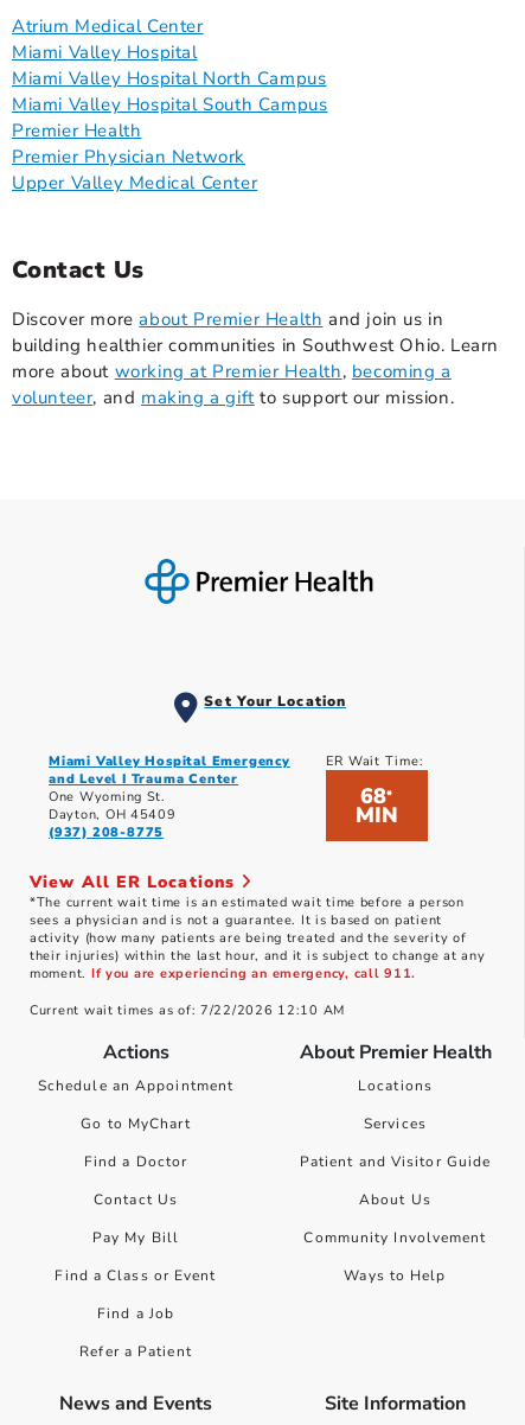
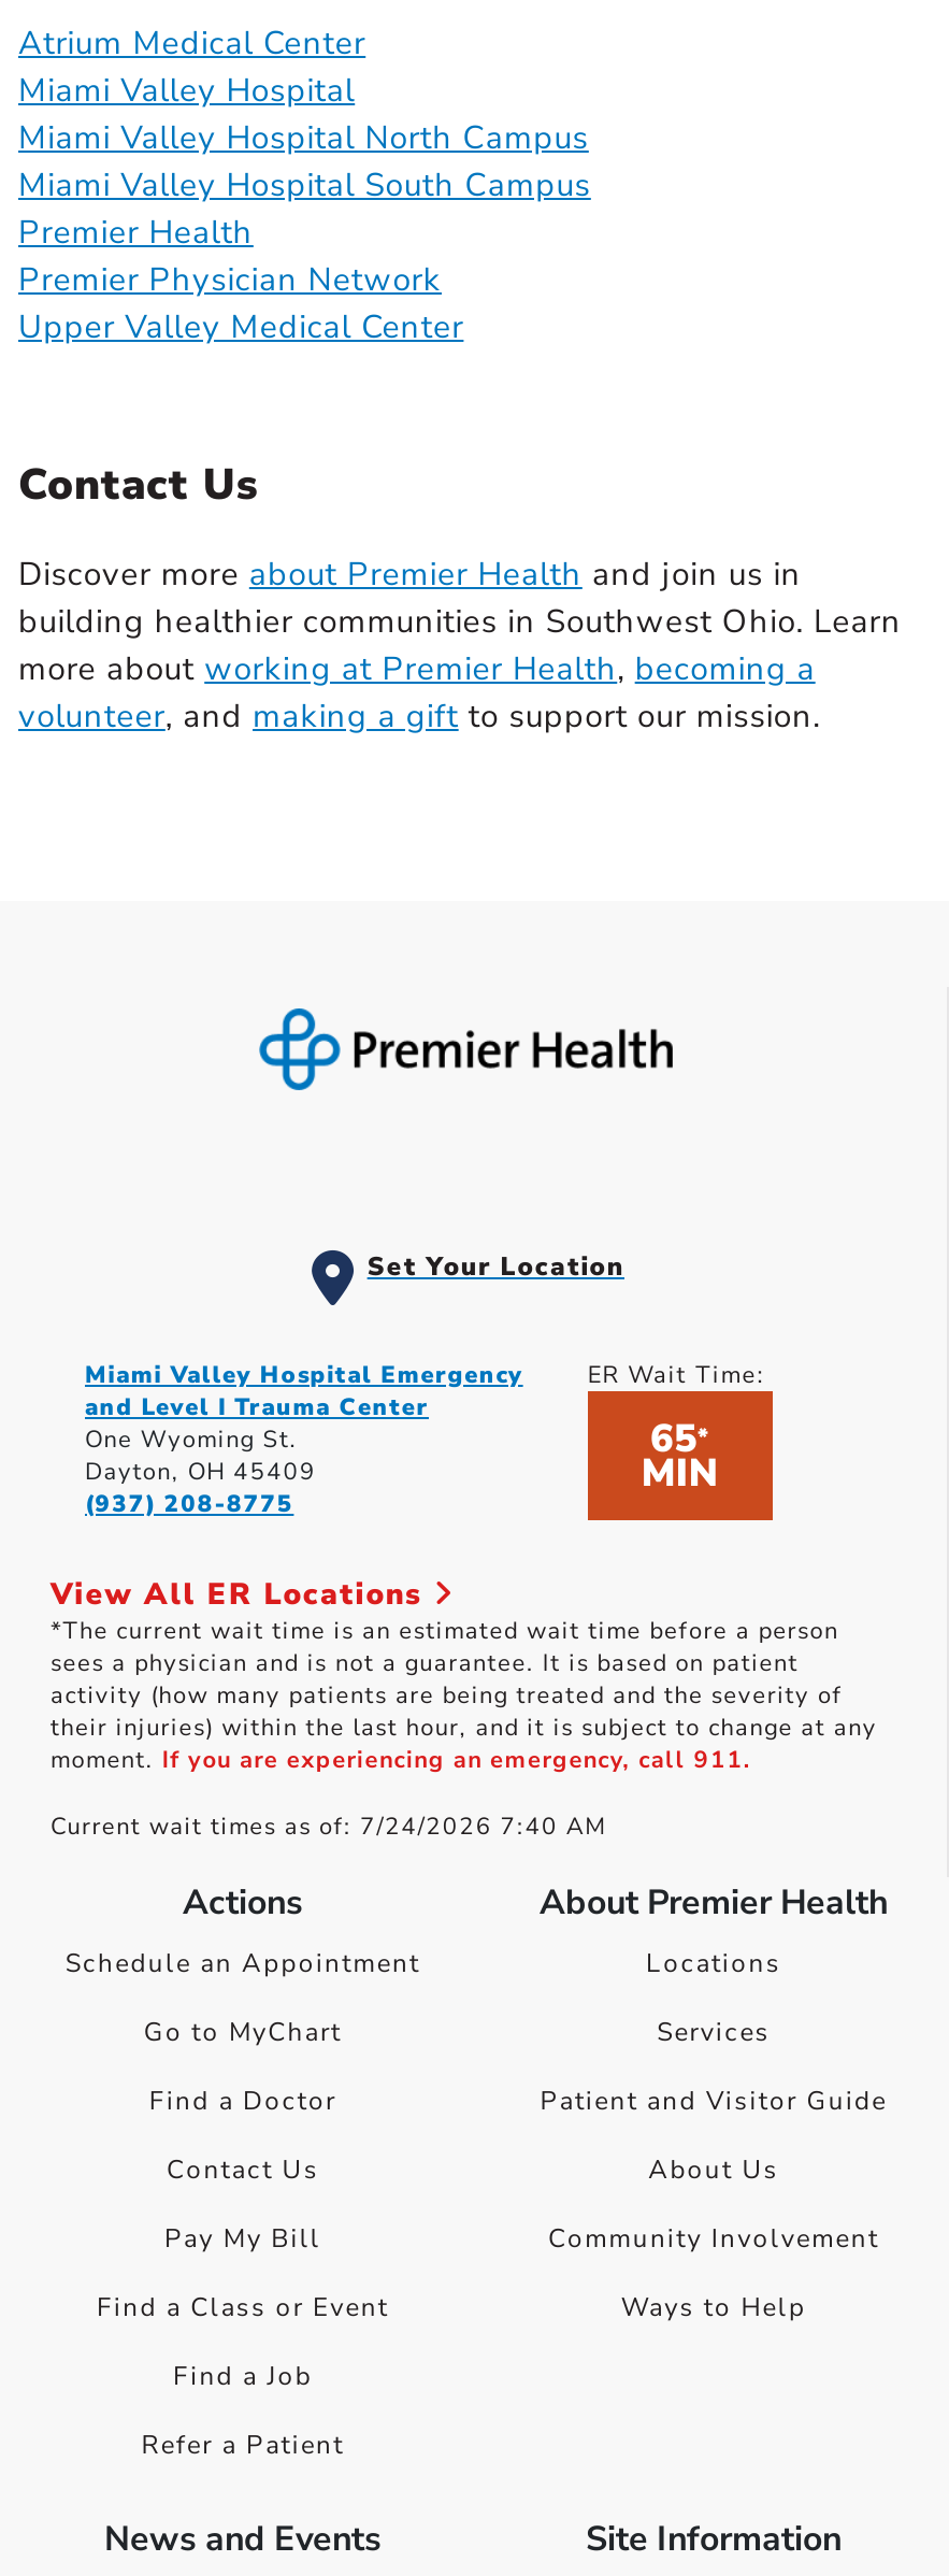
[360,782,393,811] 68* -> [650,1413,710,1465] 65*
[30,1002,345,1019] Current wait times as of: 7/22/2026 12:10 AM -> [51,1811,606,1843] Current wait times as of: 7/24/2026 7:40 AM

